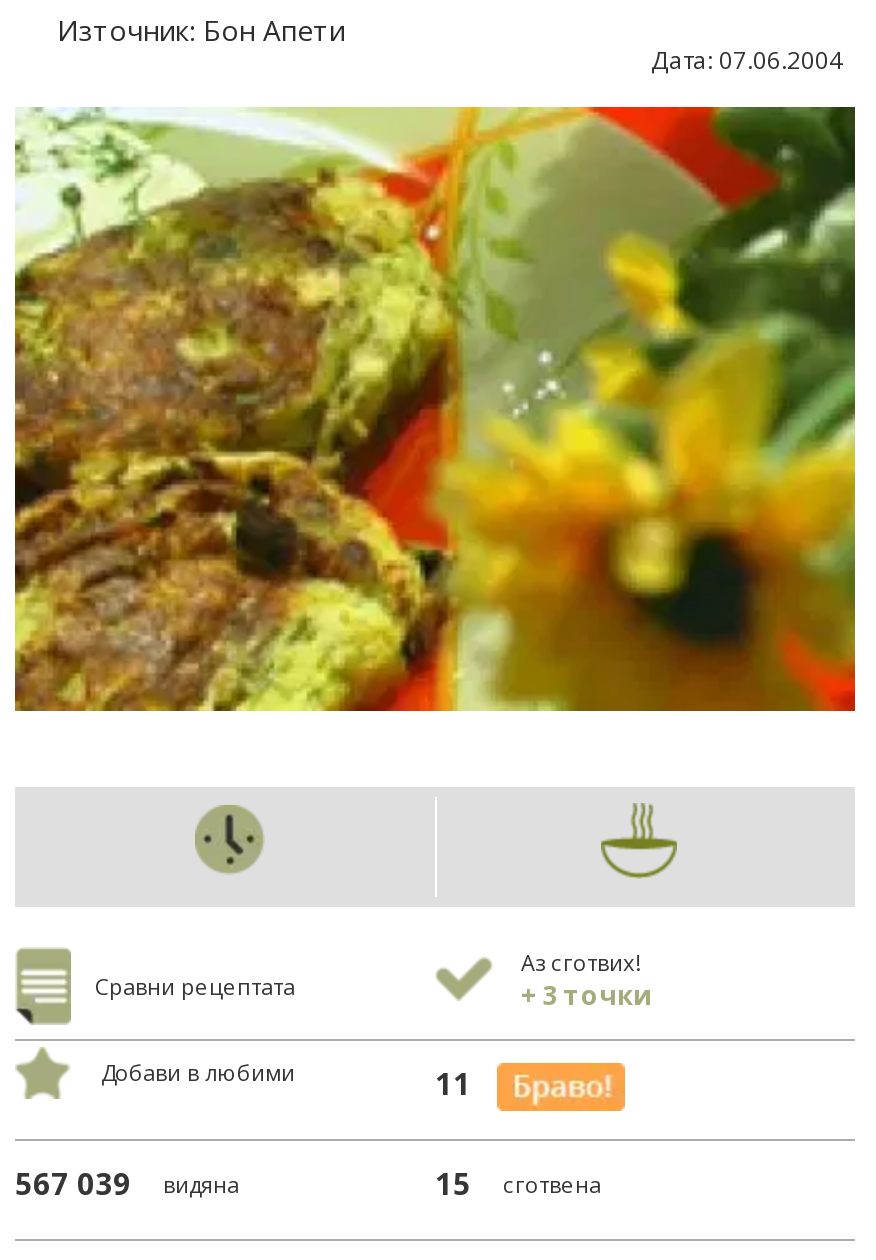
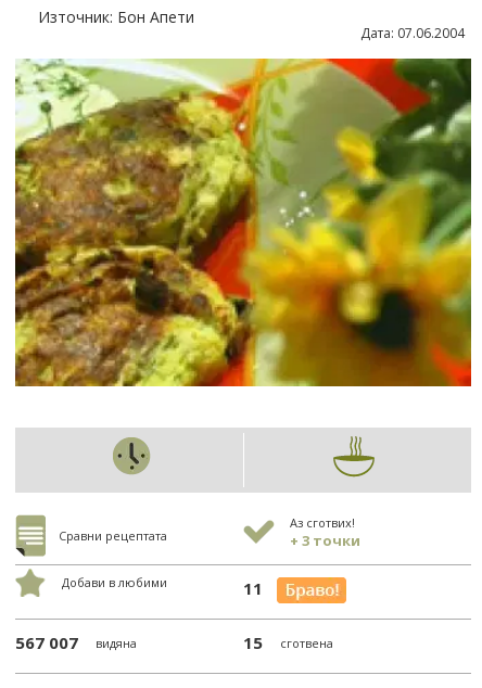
[15,1163,239,1203] 567 039 видяна -> [15,631,137,653] 567 007 видяна

